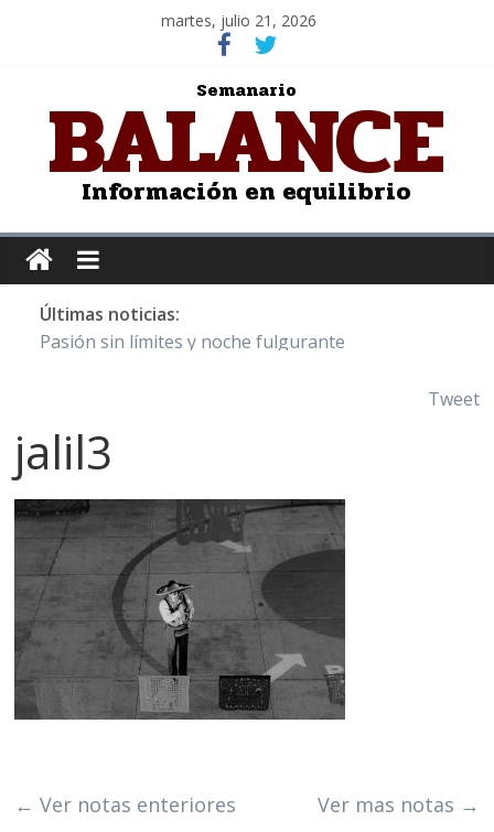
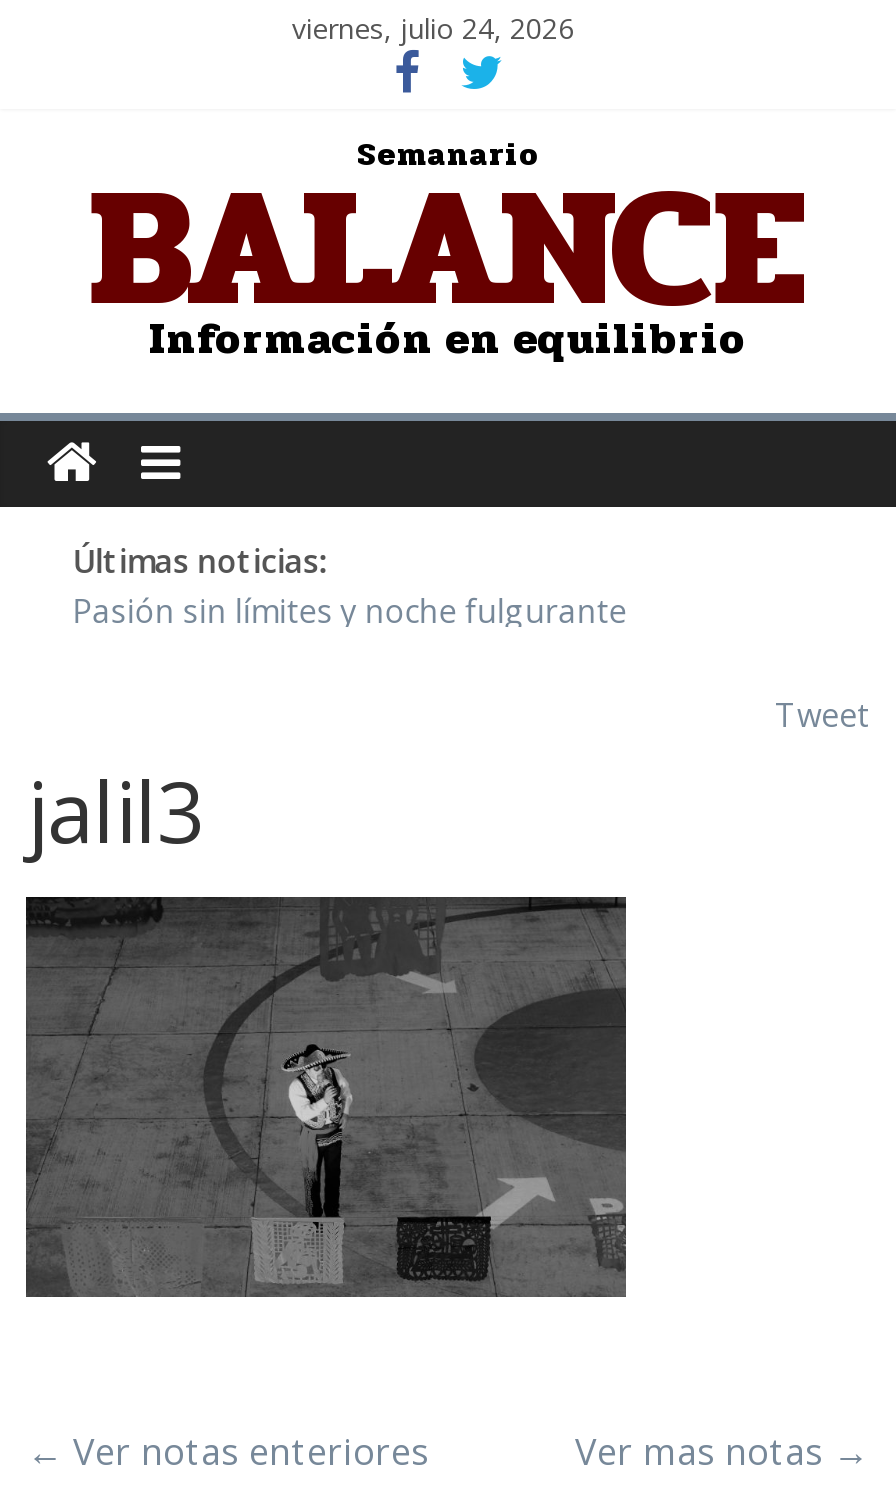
[161,10,316,31] martes, julio 21, 2026 -> [292,9,574,47] viernes, julio 24, 2026

